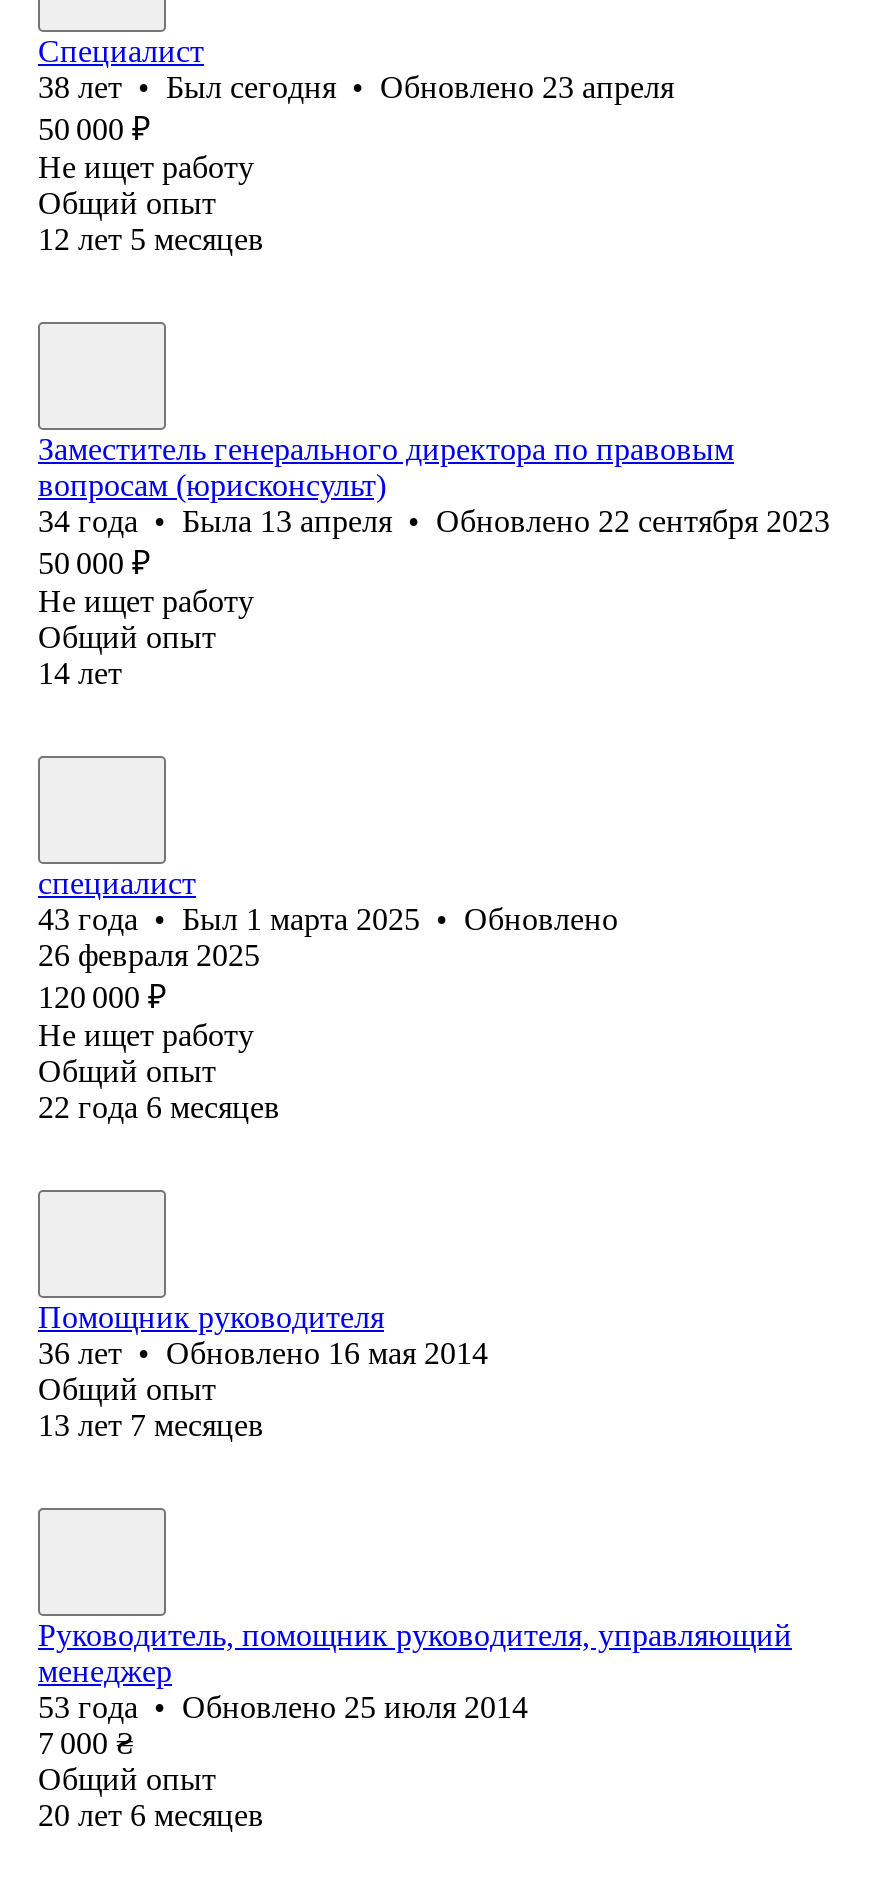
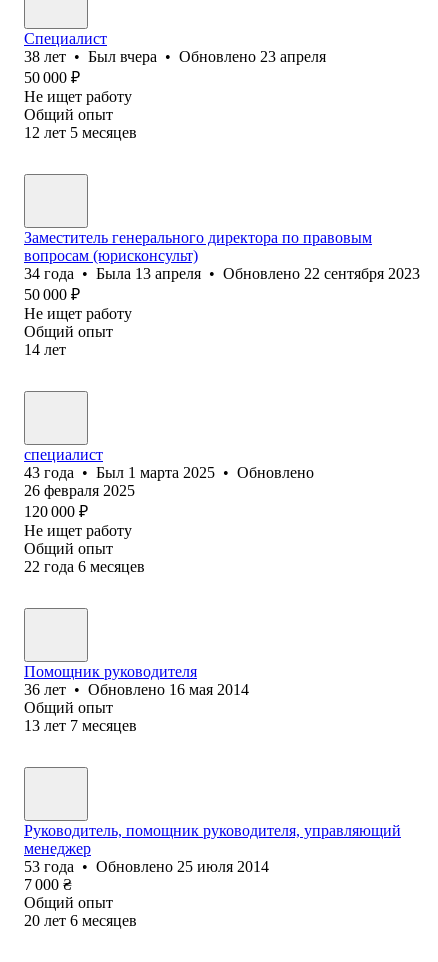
[38,70,674,104] 38 лет • Был сегодня • Обновлено 23 апреля -> [24,48,326,65] 38 лет • Был вчера • Обновлено 23 апреля

